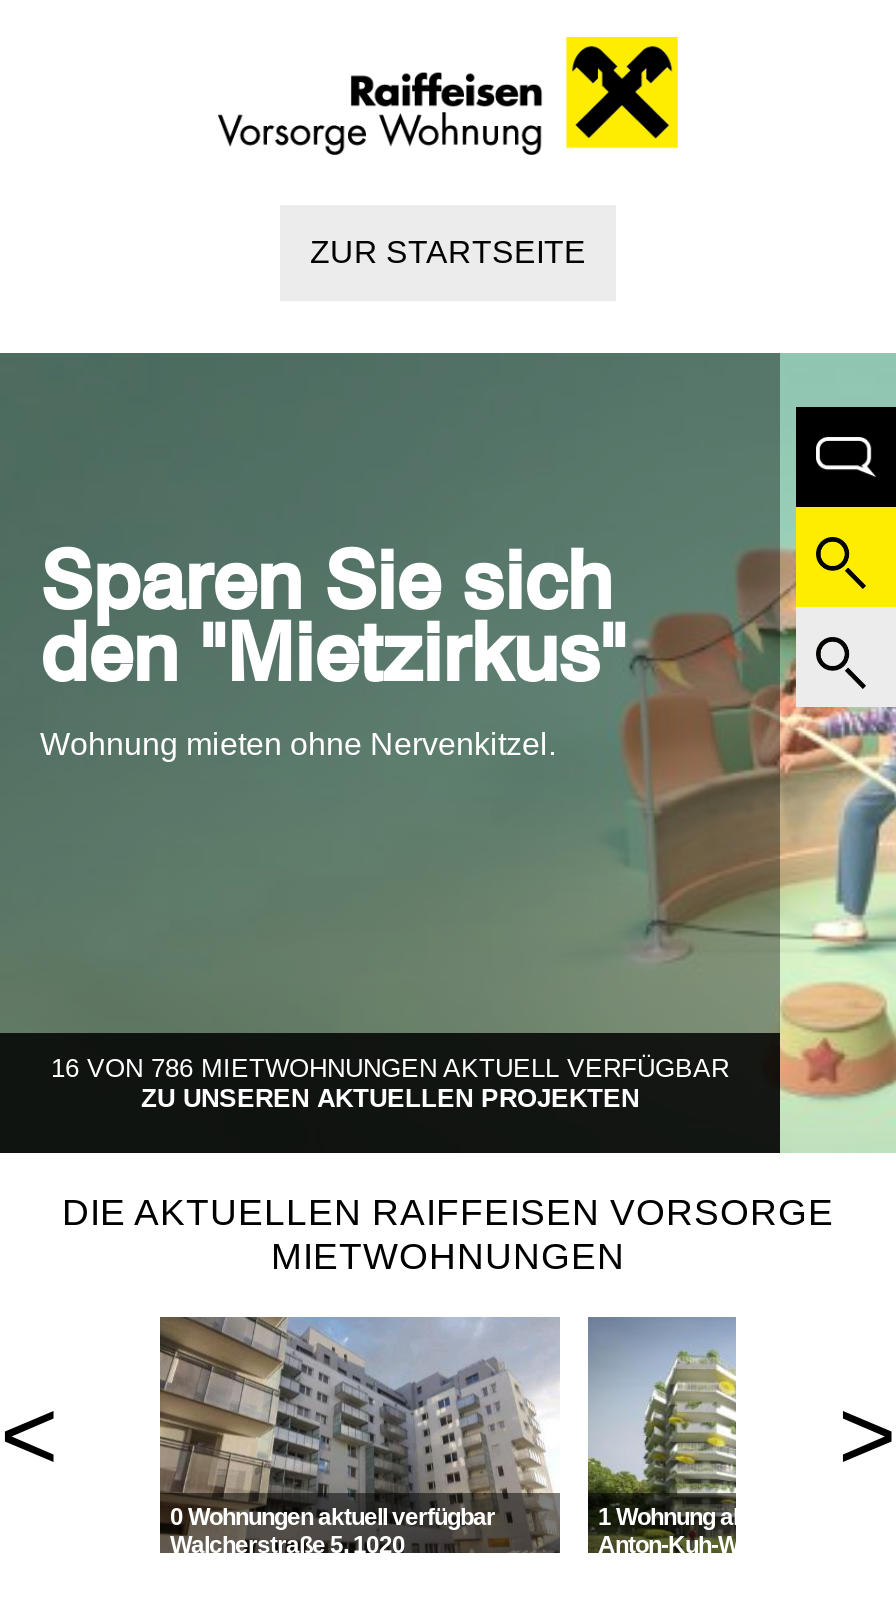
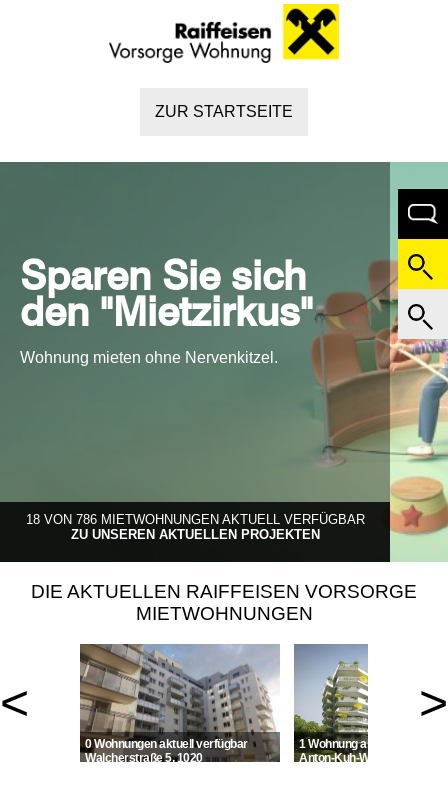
[51,1054,729,1084] 16 VON 786 MIETWOHNUNGEN AKTUELL VERFÜGBAR -> [25,512,364,527] 18 VON 786 MIETWOHNUNGEN AKTUELL VERFÜGBAR

